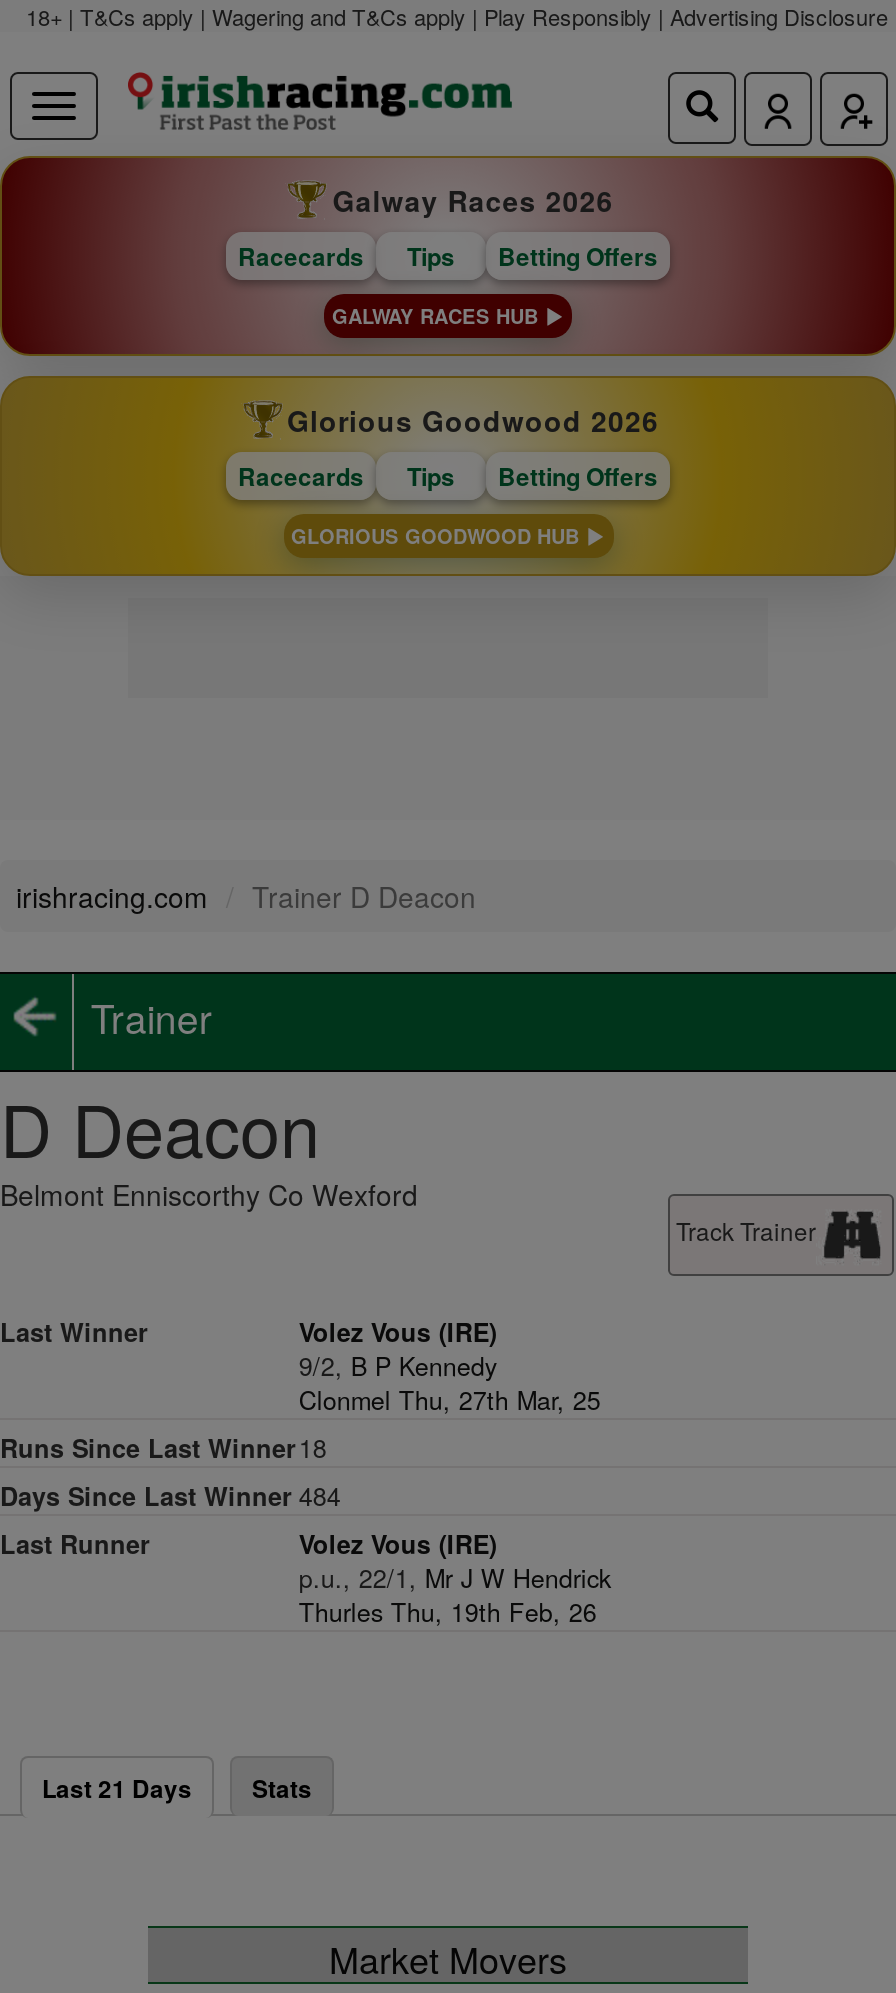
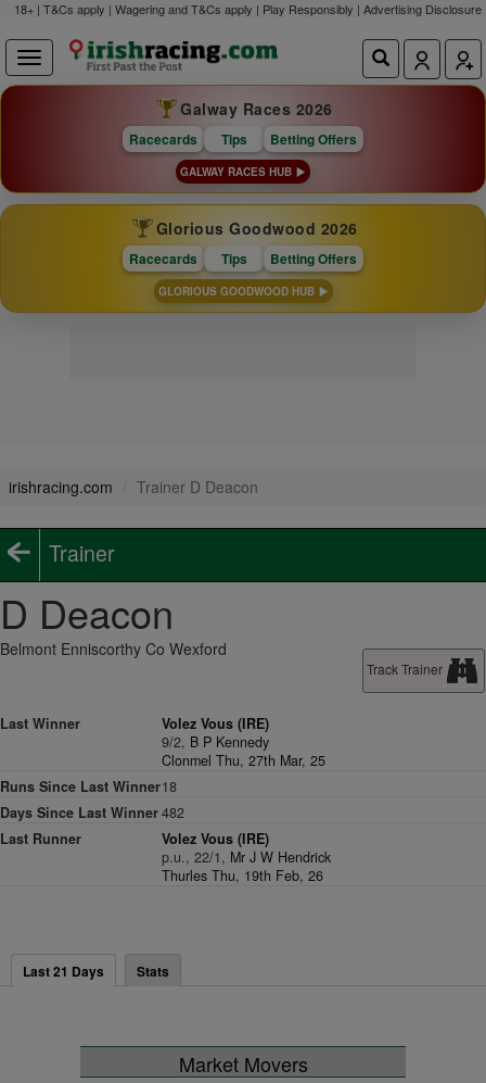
[0,1478,341,1514] Days Since Last Winner 484 -> [0,803,185,822] Days Since Last Winner 482

